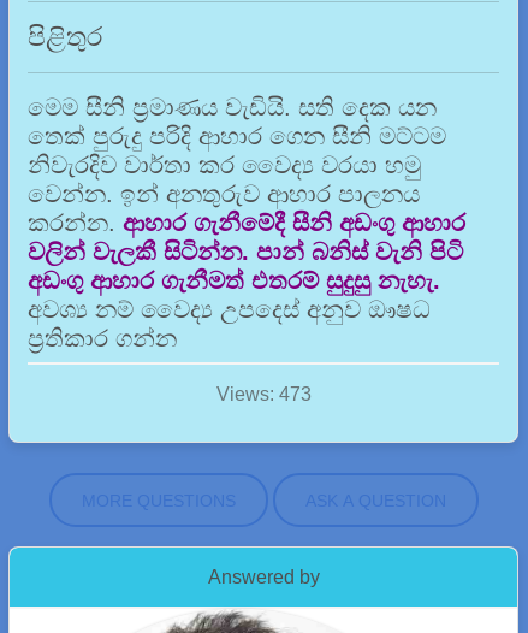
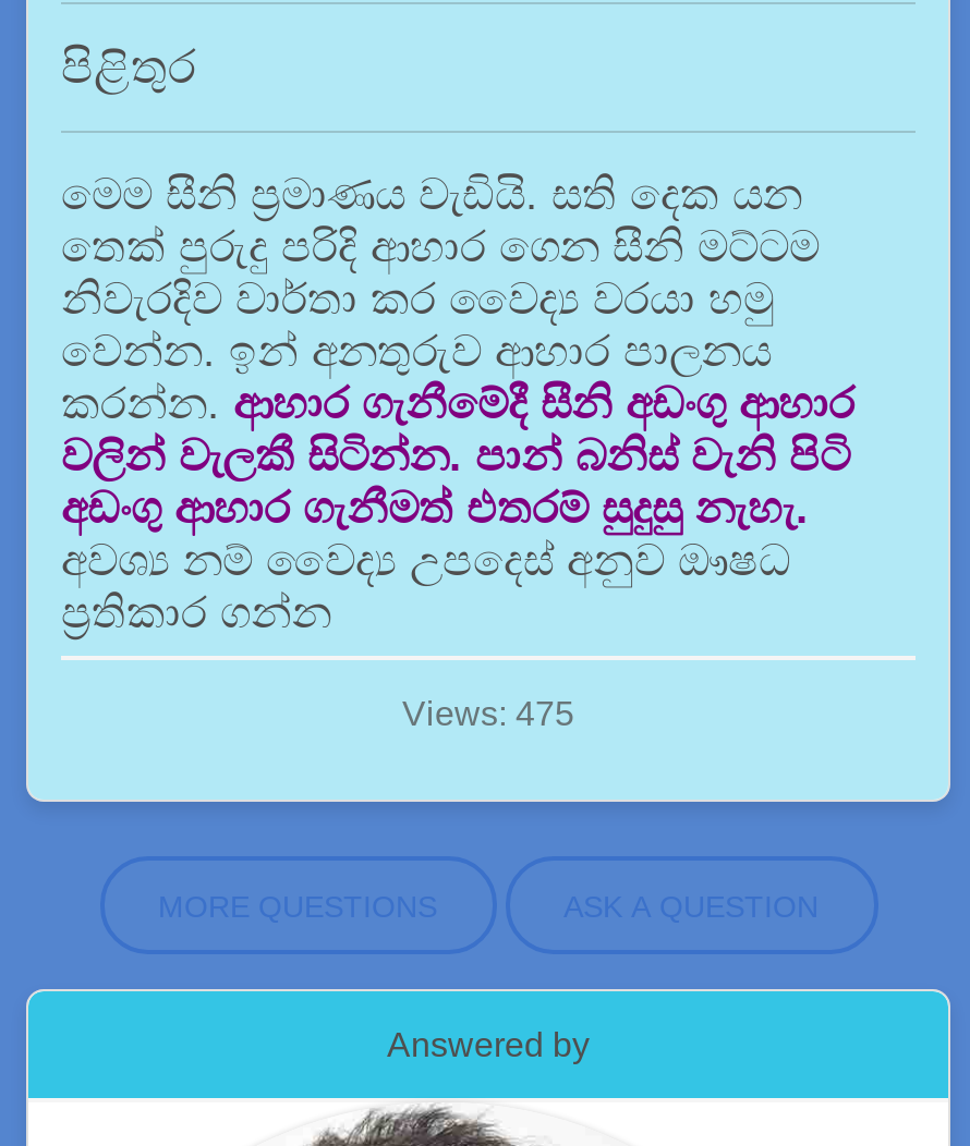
[216,384,311,404] Views: 473 -> [402,695,574,732] Views: 475

